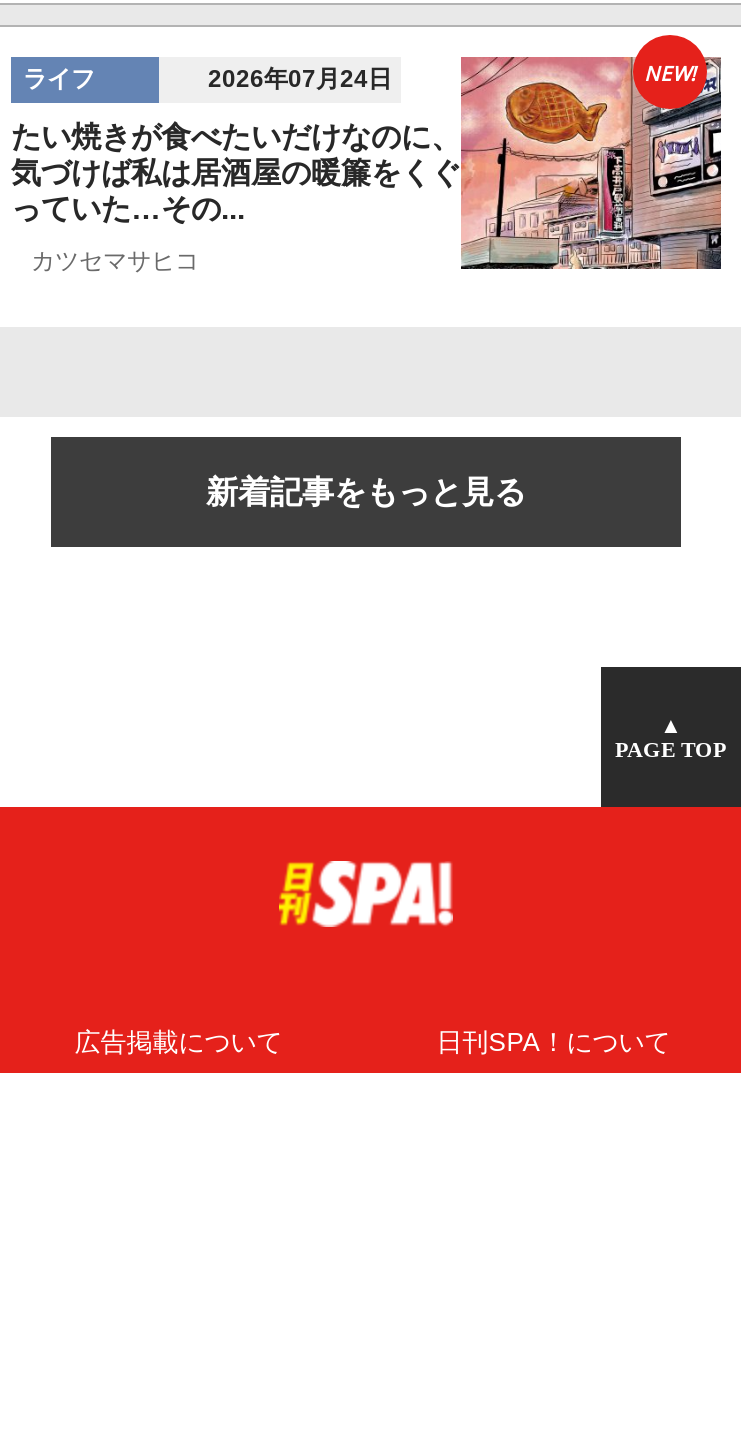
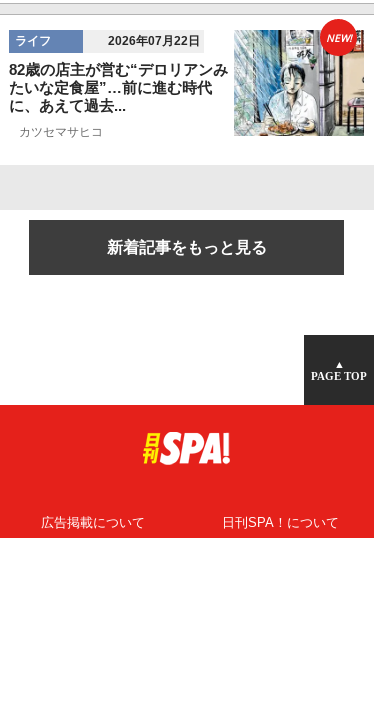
[11,55,723,271] [image] | たい焼きが食べたいだけなのに、 | 気づけば私は居酒屋の暖簾をくぐ | っていた…その... -> [9,29,365,137] [image] | 82歳の店主が営む“デロリアンみ | たいな定食屋”…前に進む時代 | に、あえて過去...
[208,66,392,94] 2026年07月24日 -> [107,34,199,48] 2026年07月22日

